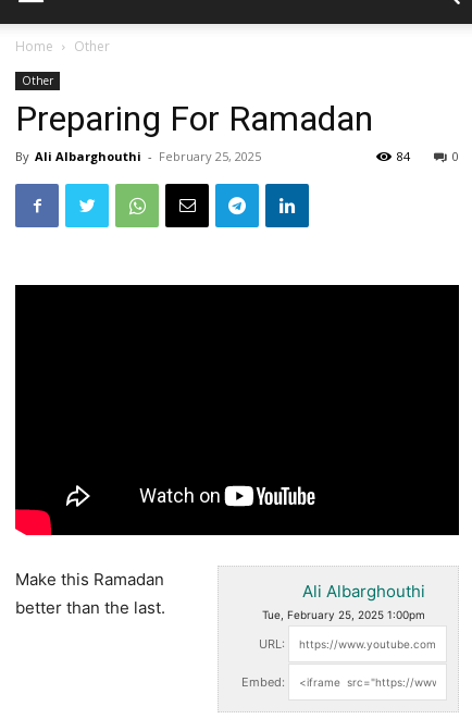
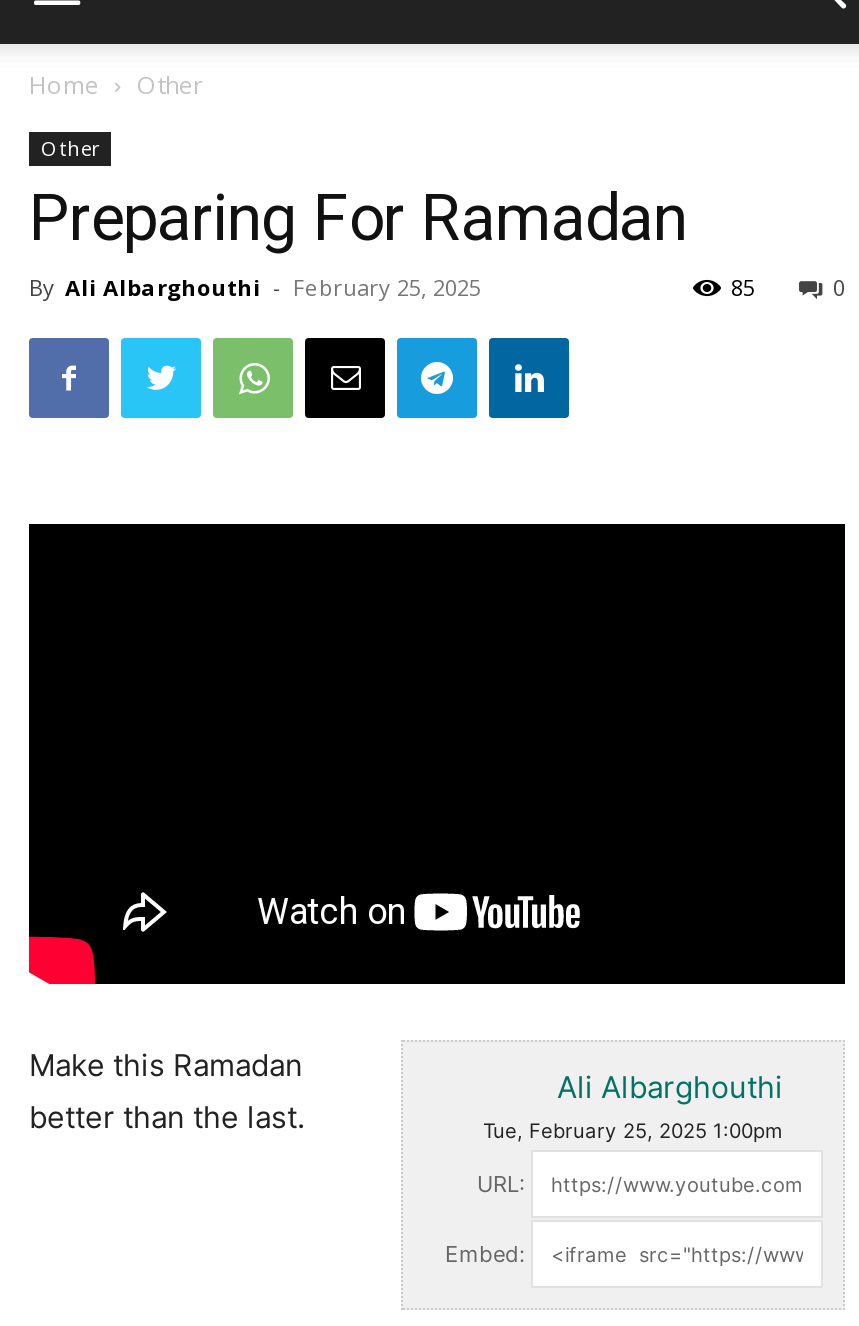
[397,148,410,164] 84 -> [731,272,755,302] 85

